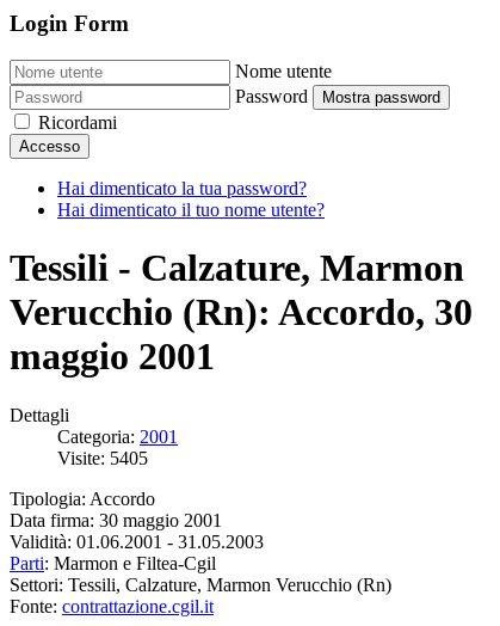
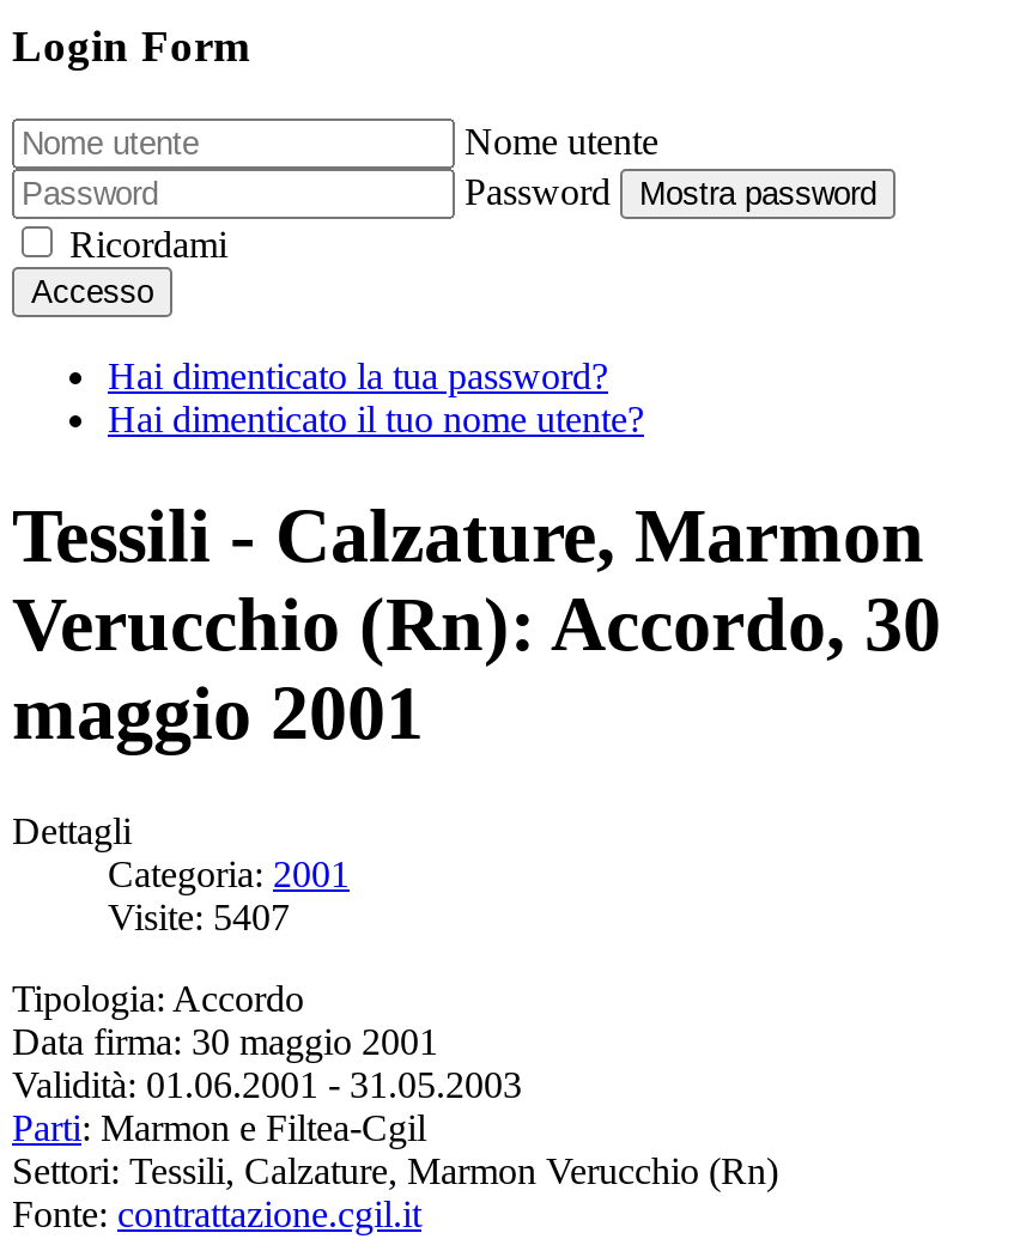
[57,448,148,468] Visite: 5405 -> [108,896,290,936] Visite: 5407

